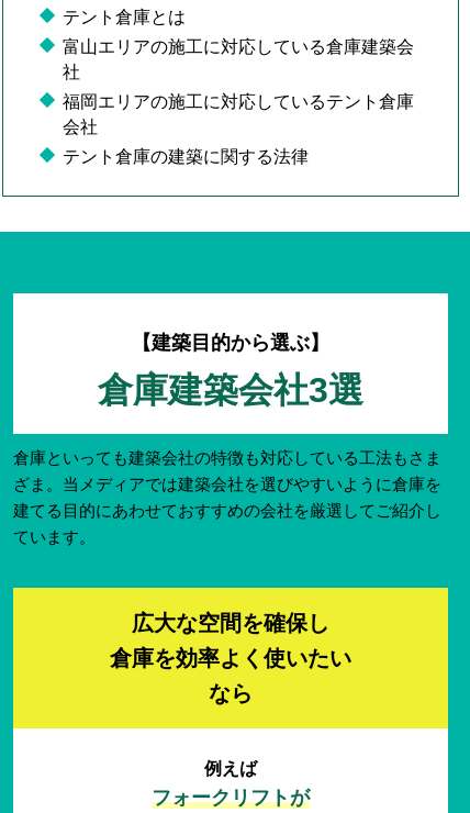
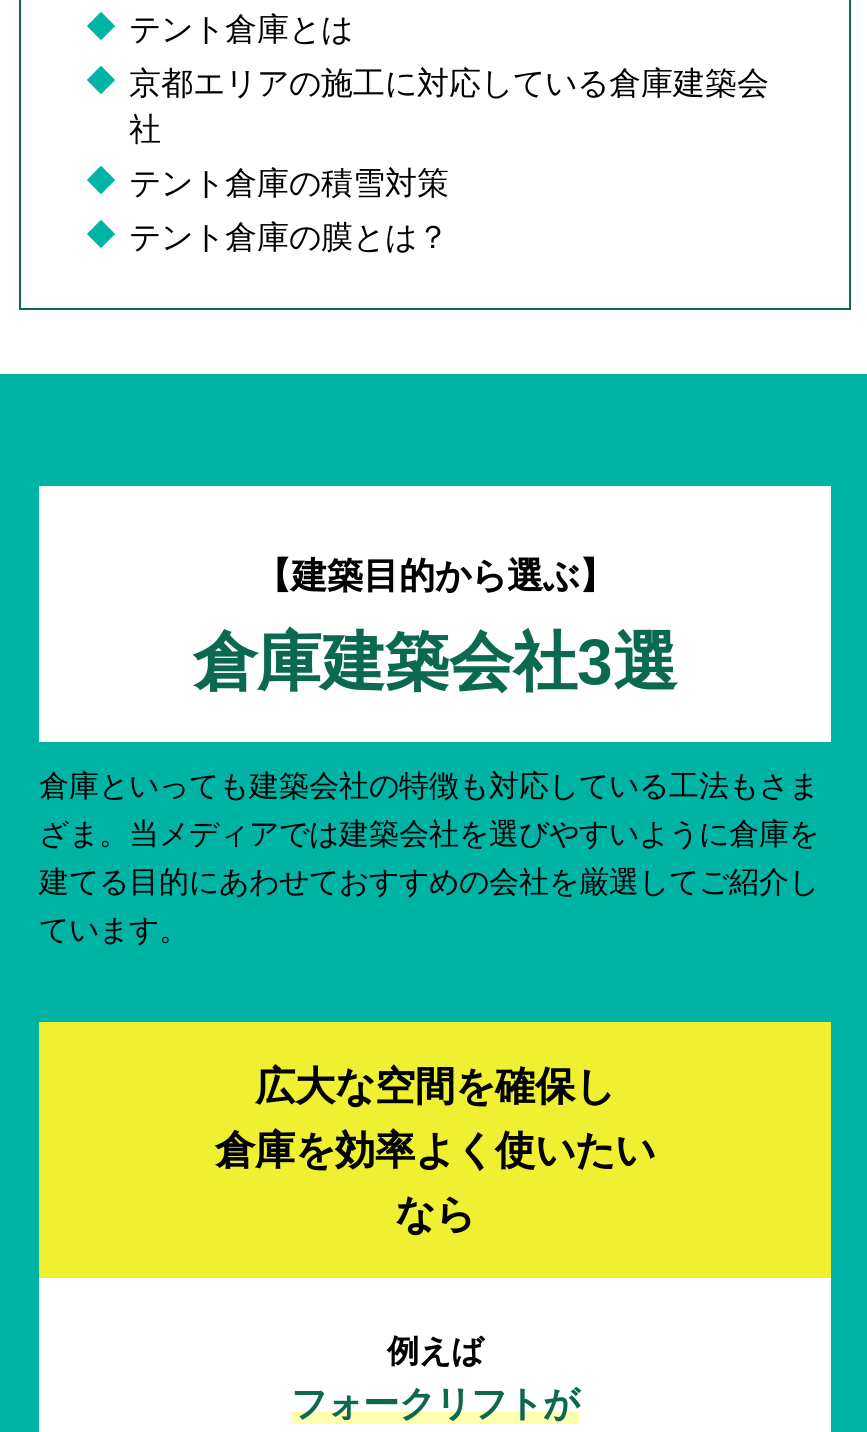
[63,37,414,55] 富山エリアの施工に対応している倉庫建築会 -> [129,65,769,99] 京都エリアの施工に対応している倉庫建築会
[63,92,414,136] 福岡エリアの施工に対応しているテント倉庫 | 会社 -> [129,165,449,199] テント倉庫の積雪対策
[63,147,309,165] テント倉庫の建築に関する法律 -> [129,219,449,253] テント倉庫の膜とは？

